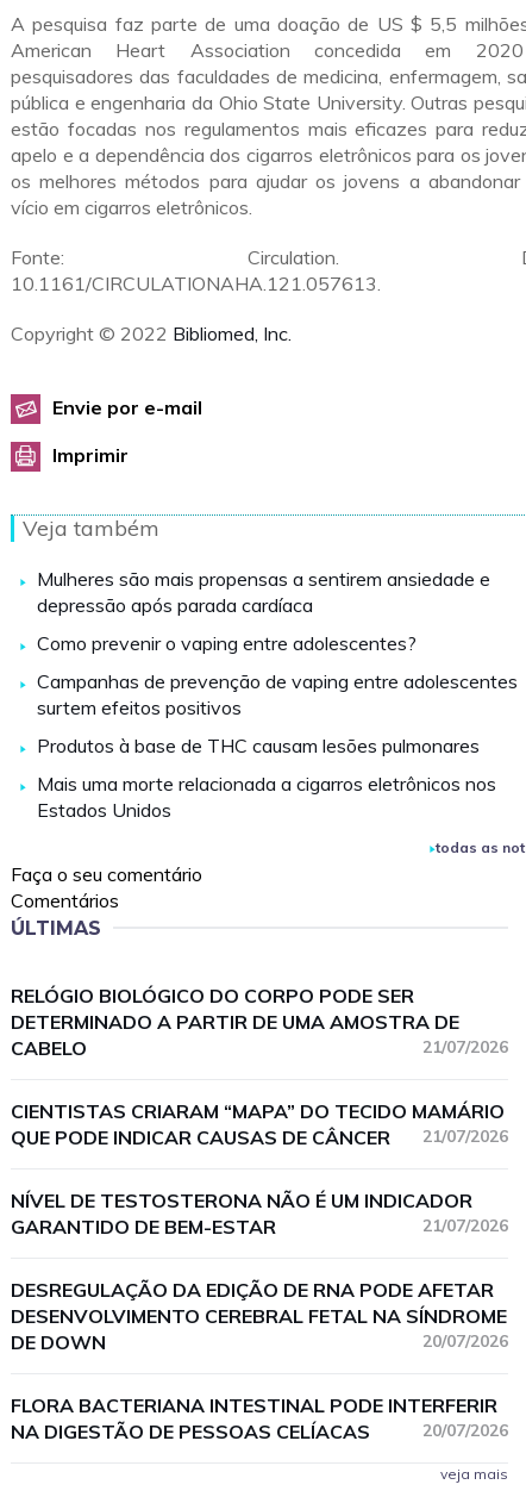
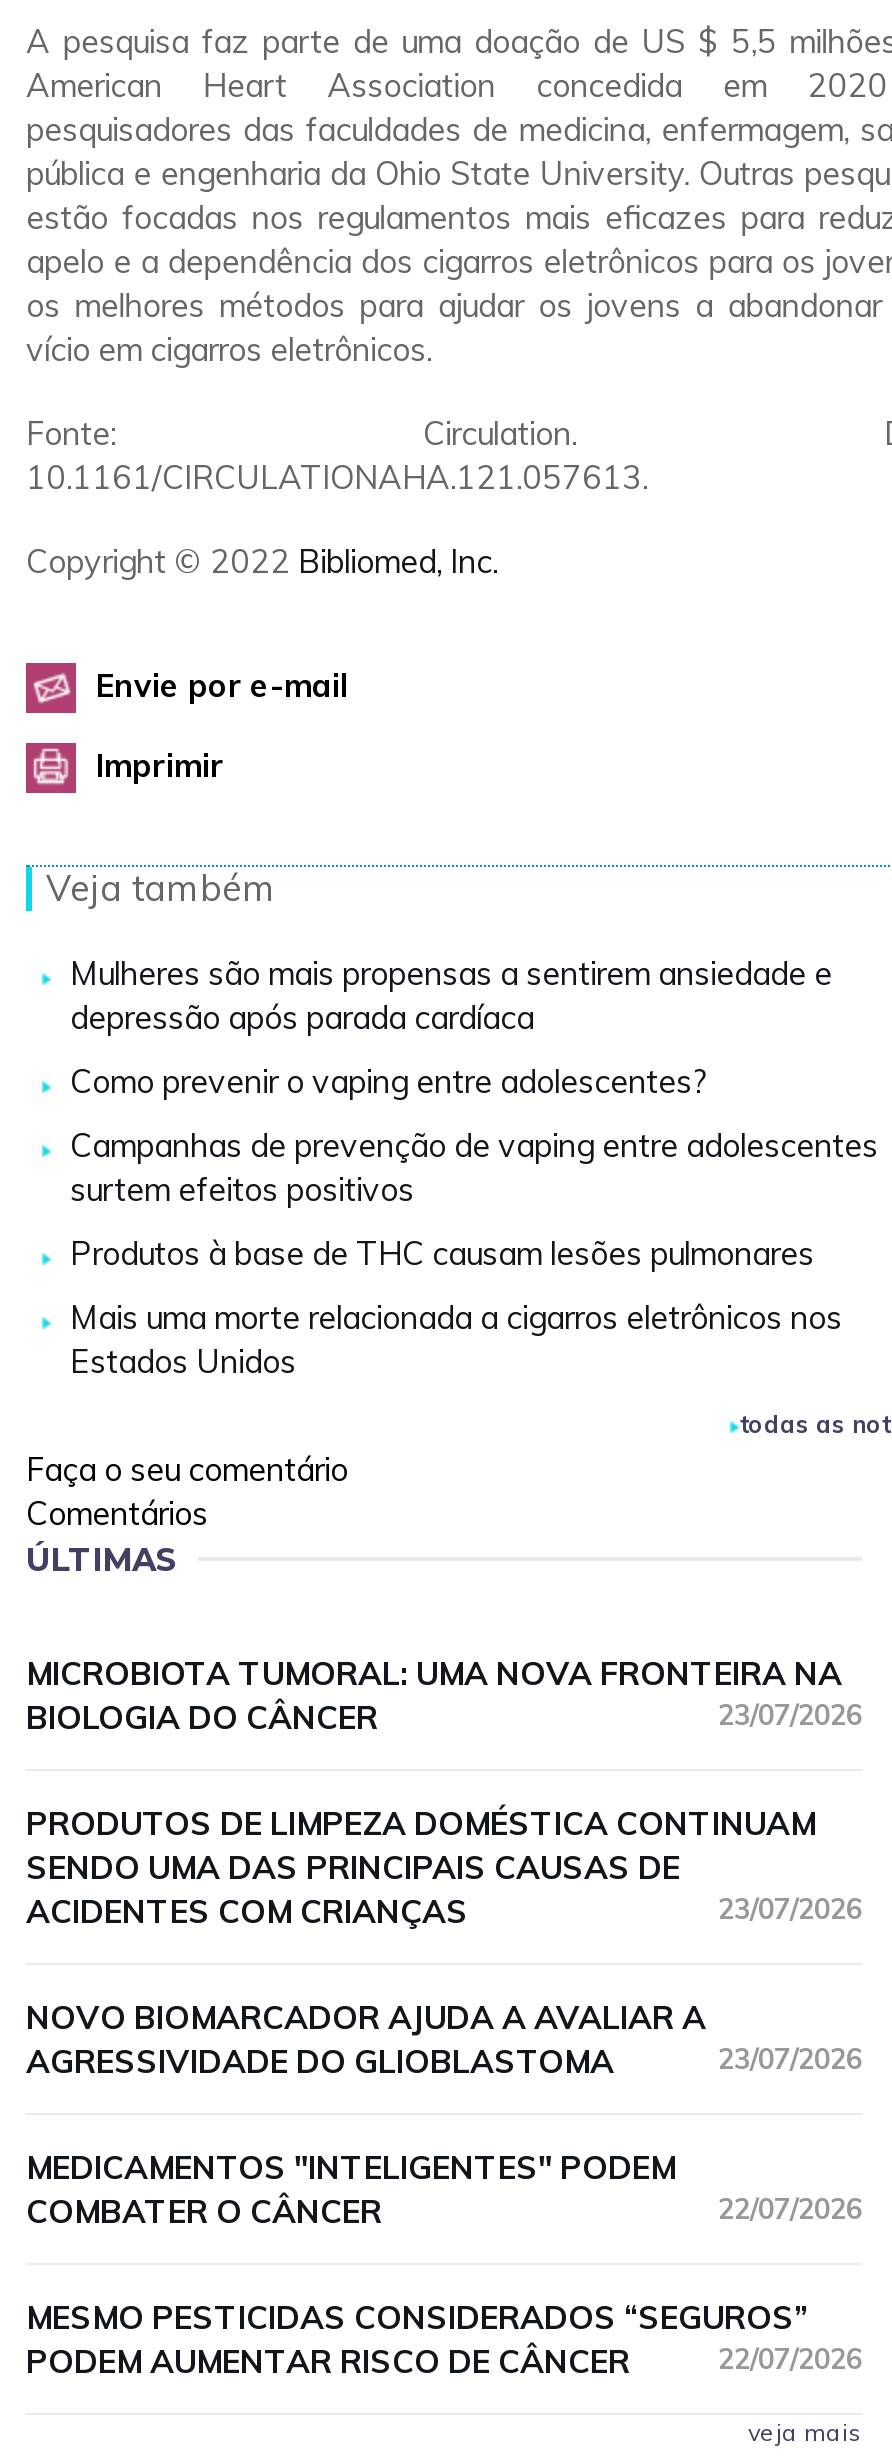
[11,984,508,1060] RELÓGIO BIOLÓGICO DO CORPO PODE SER | DETERMINADO A PARTIR DE UMA AMOSTRA DE | CABELO | 21/07/2026 -> [26,1653,862,1737] MICROBIOTA TUMORAL: UMA NOVA FRONTEIRA NA | BIOLOGIA DO CÂNCER | 23/07/2026
[11,1099,508,1149] CIENTISTAS CRIARAM “MAPA” DO TECIDO MAMÁRIO | QUE PODE INDICAR CAUSAS DE CÂNCER | 21/07/2026 -> [26,1803,862,1931] PRODUTOS DE LIMPEZA DOMÉSTICA CONTINUAM | SENDO UMA DAS PRINCIPAIS CAUSAS DE | ACIDENTES COM CRIANÇAS | 23/07/2026
[11,1189,508,1239] NÍVEL DE TESTOSTERONA NÃO É UM INDICADOR | GARANTIDO DE BEM-ESTAR | 21/07/2026 -> [26,1997,862,2081] NOVO BIOMARCADOR AJUDA A AVALIAR A | AGRESSIVIDADE DO GLIOBLASTOMA | 23/07/2026
[11,1278,508,1354] DESREGULAÇÃO DA EDIÇÃO DE RNA PODE AFETAR | DESENVOLVIMENTO CEREBRAL FETAL NA SÍNDROME | DE DOWN | 20/07/2026 -> [26,2147,862,2231] MEDICAMENTOS "INTELIGENTES" PODEM | COMBATER O CÂNCER | 22/07/2026
[11,1393,508,1443] FLORA BACTERIANA INTESTINAL PODE INTERFERIR | NA DIGESTÃO DE PESSOAS CELÍACAS | 20/07/2026 -> [26,2297,862,2381] MESMO PESTICIDAS CONSIDERADOS “SEGUROS” | PODEM AUMENTAR RISCO DE CÂNCER | 22/07/2026

